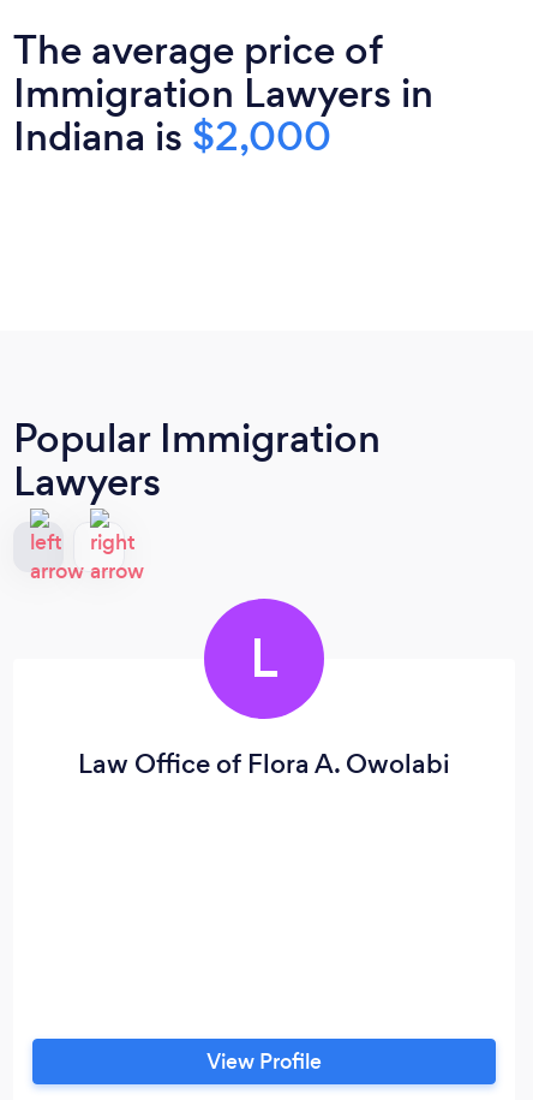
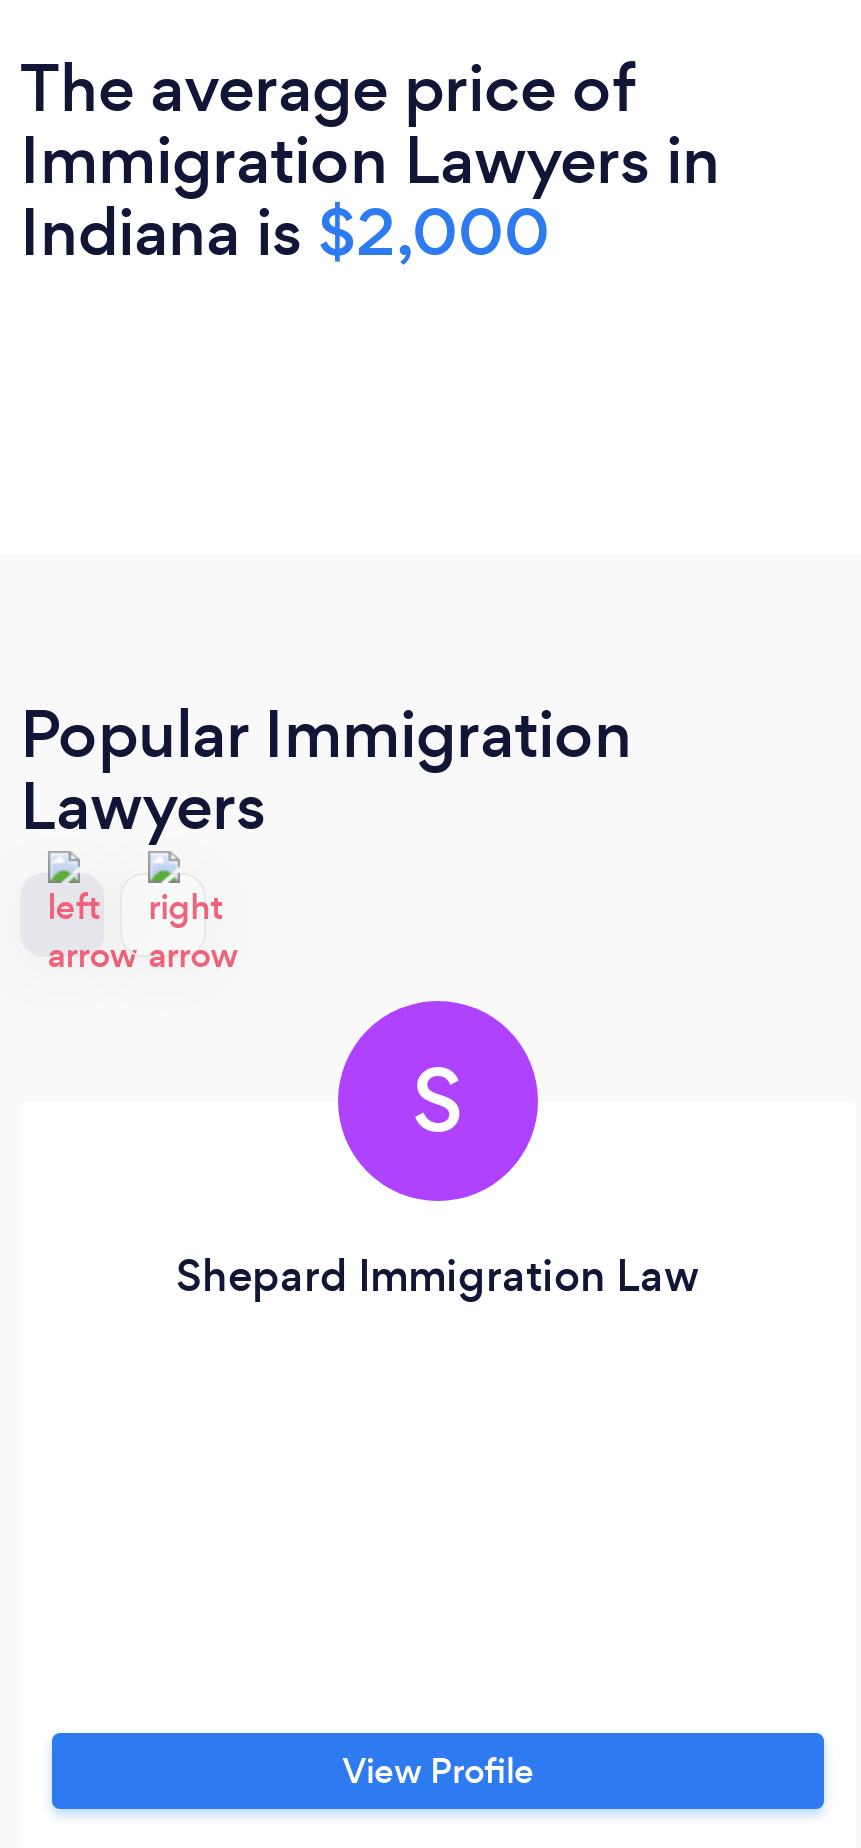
[250,623,279,695] L -> [412,1041,464,1161] S
[78,745,450,783] Law Office of Flora A. Owolabi -> [176,1245,700,1307] Shepard Immigration Law

